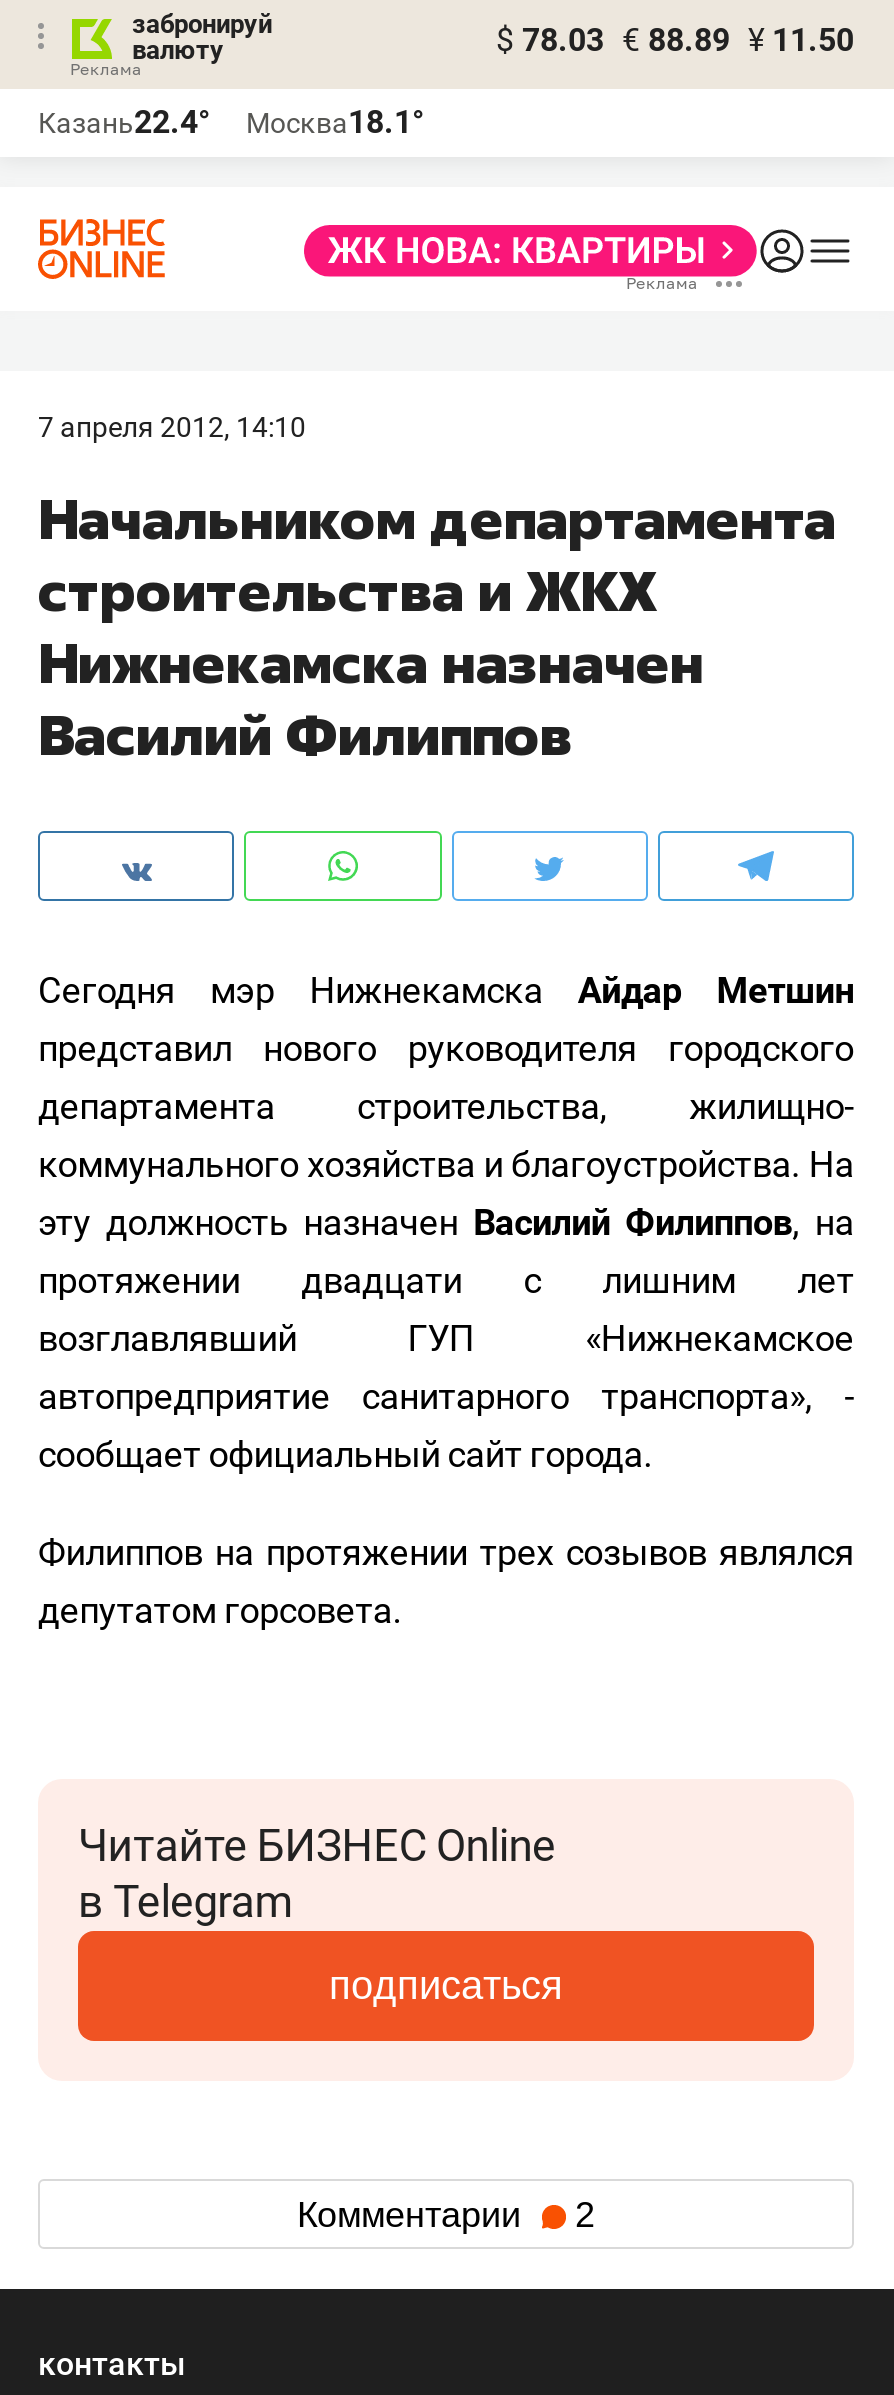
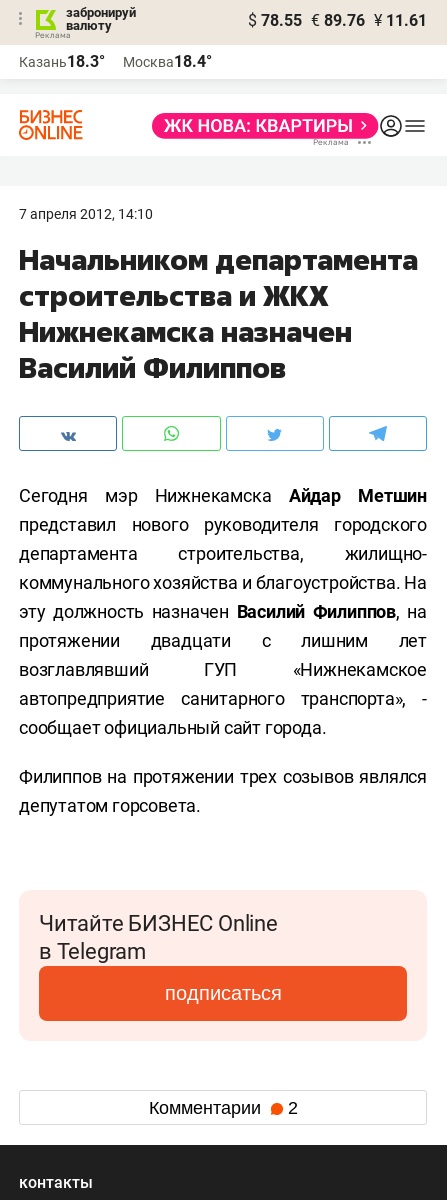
[496,21,854,59] $ 78.03 € 88.89 ¥ 11.50 -> [248,11,427,30] $ 78.55 € 89.76 ¥ 11.61
[38,103,210,141] Казань22.4° -> [19,52,105,71] Казань18.3°
[246,103,424,141] Москва18.1° -> [123,52,212,71] Москва18.4°

